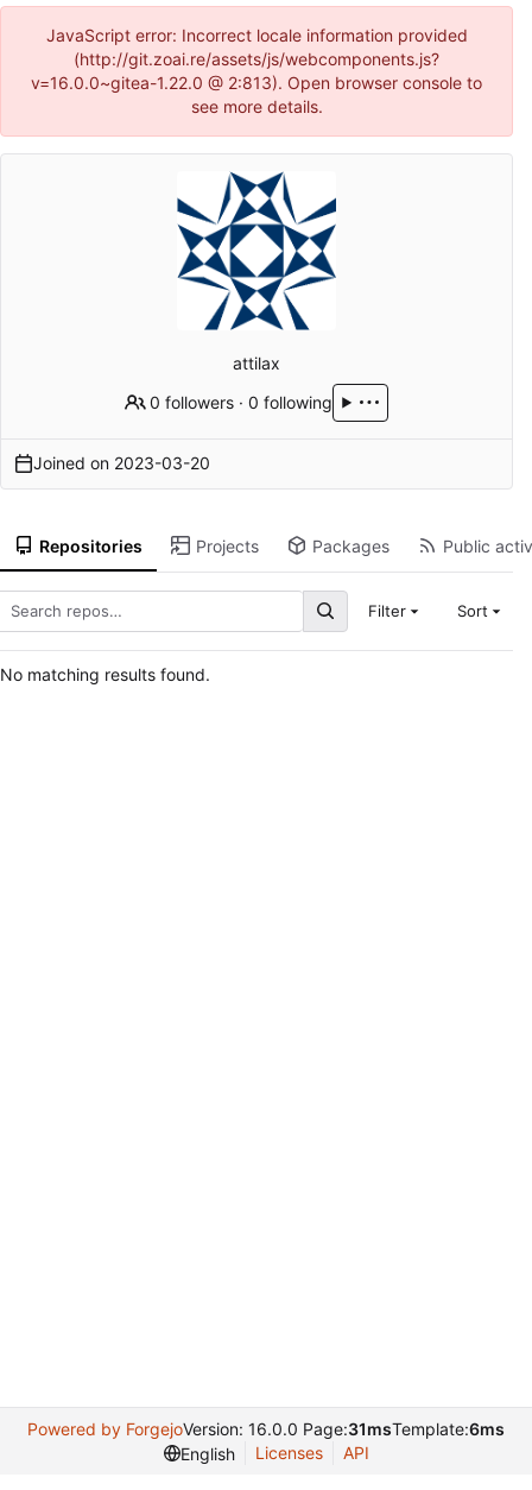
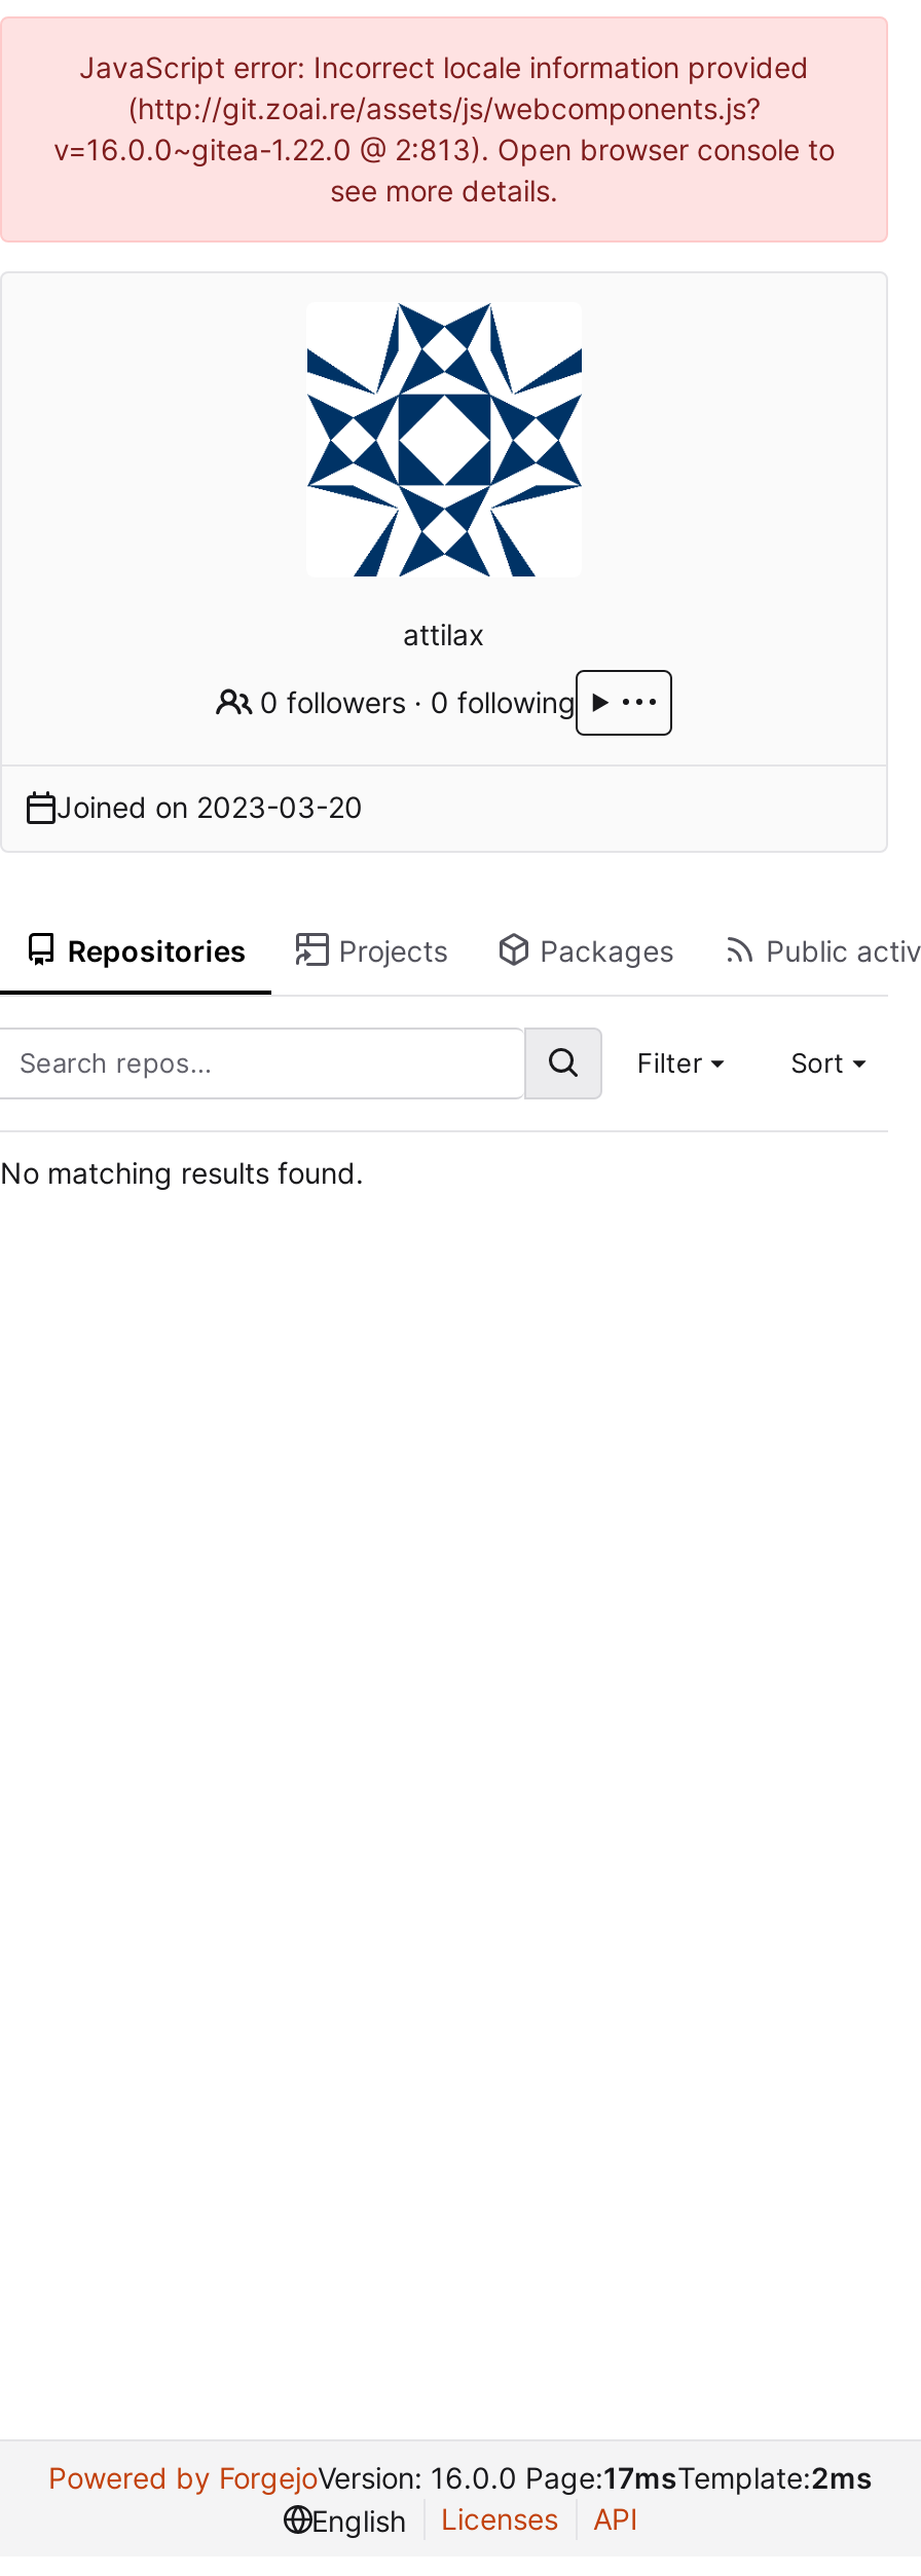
[27,1419,505,1439] Powered by ForgejoVersion: 16.0.0 Page:31msTemplate:6ms -> [48,2460,873,2495] Powered by ForgejoVersion: 16.0.0 Page:17msTemplate:2ms

